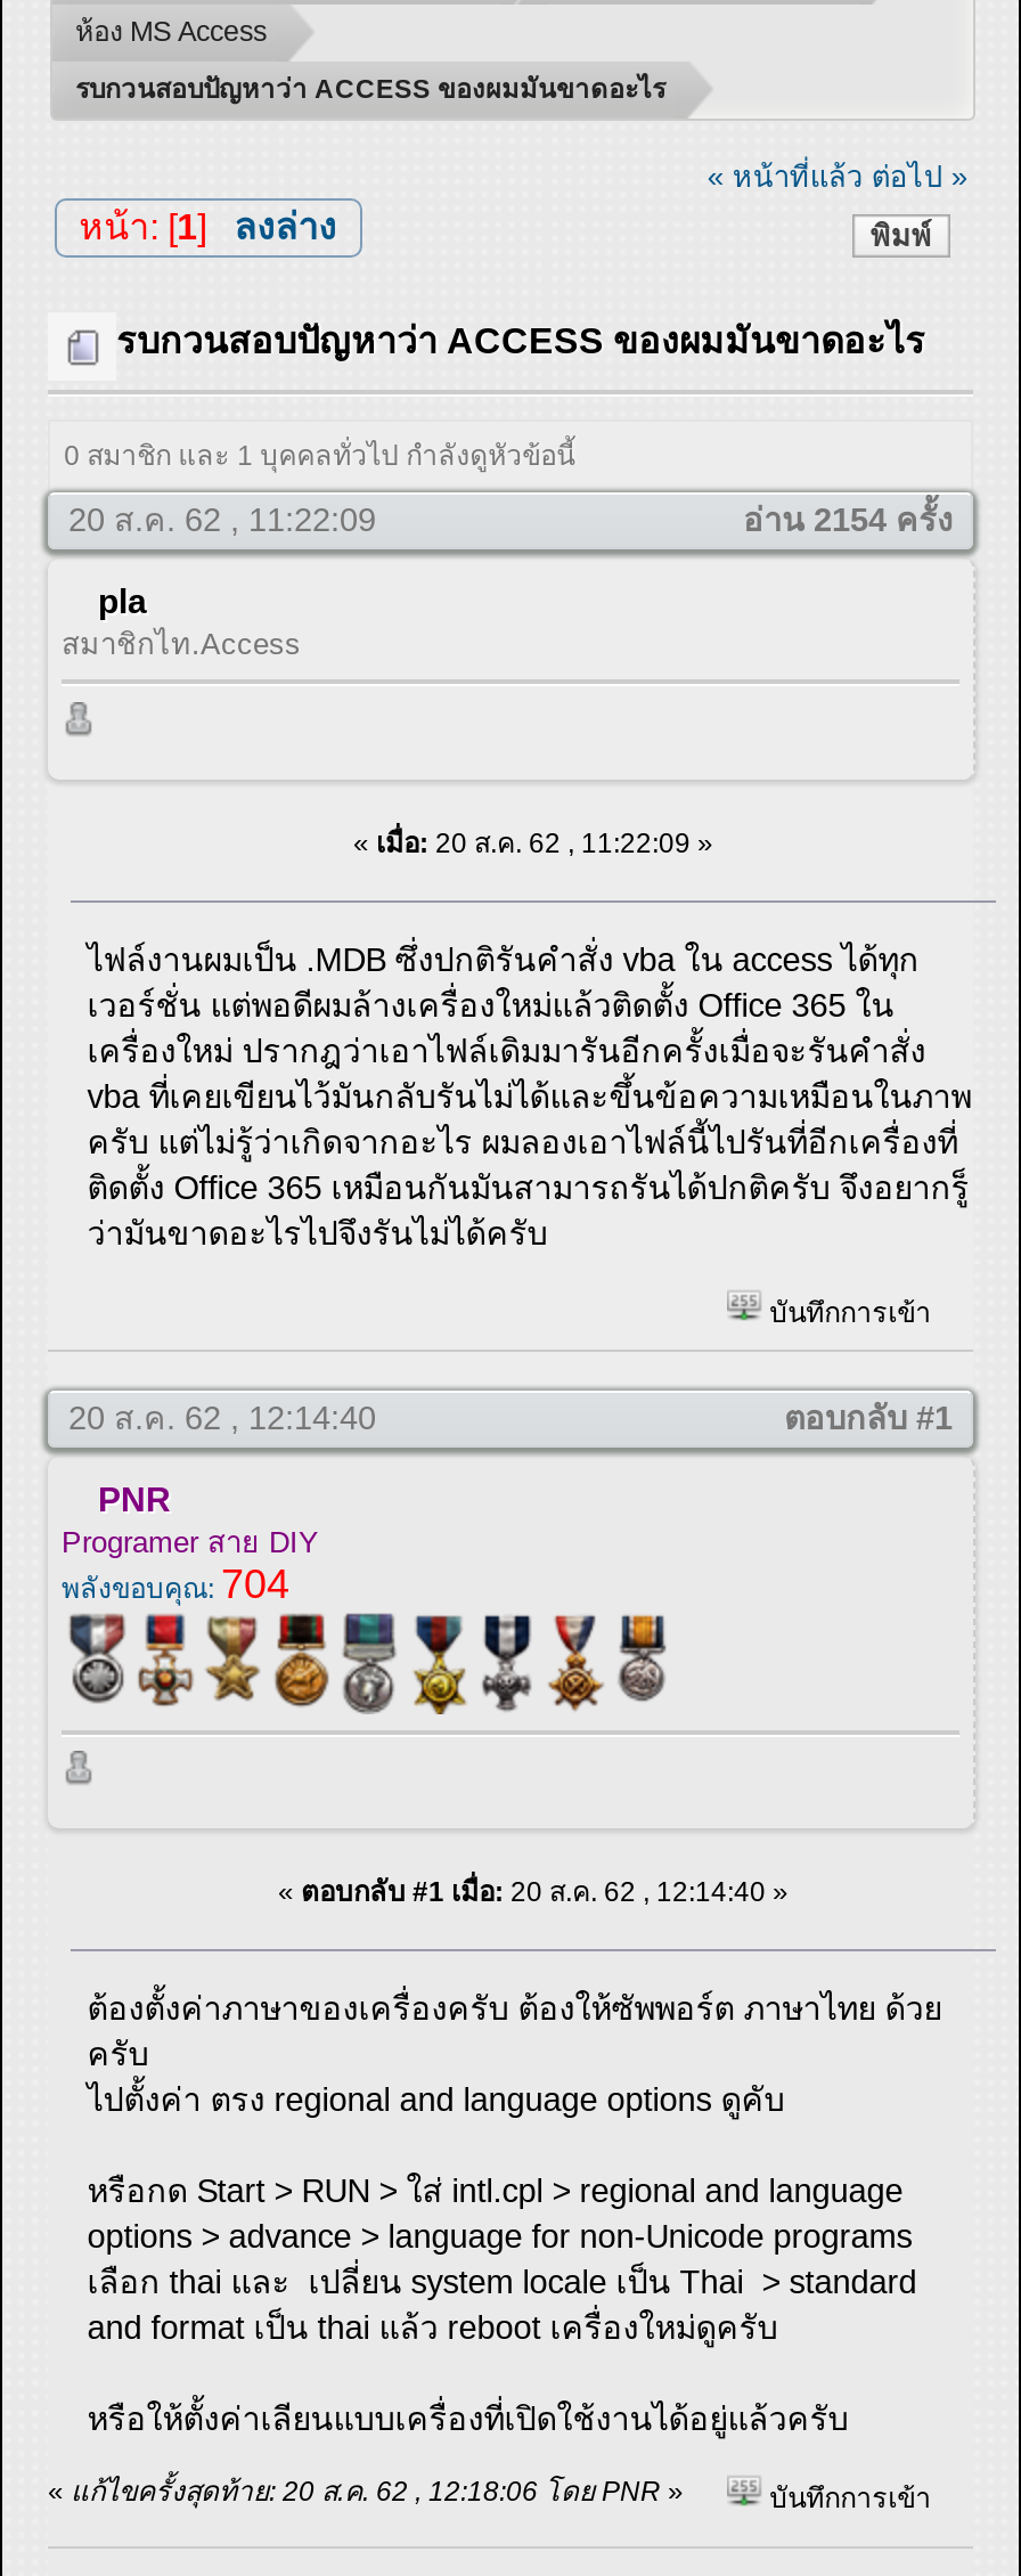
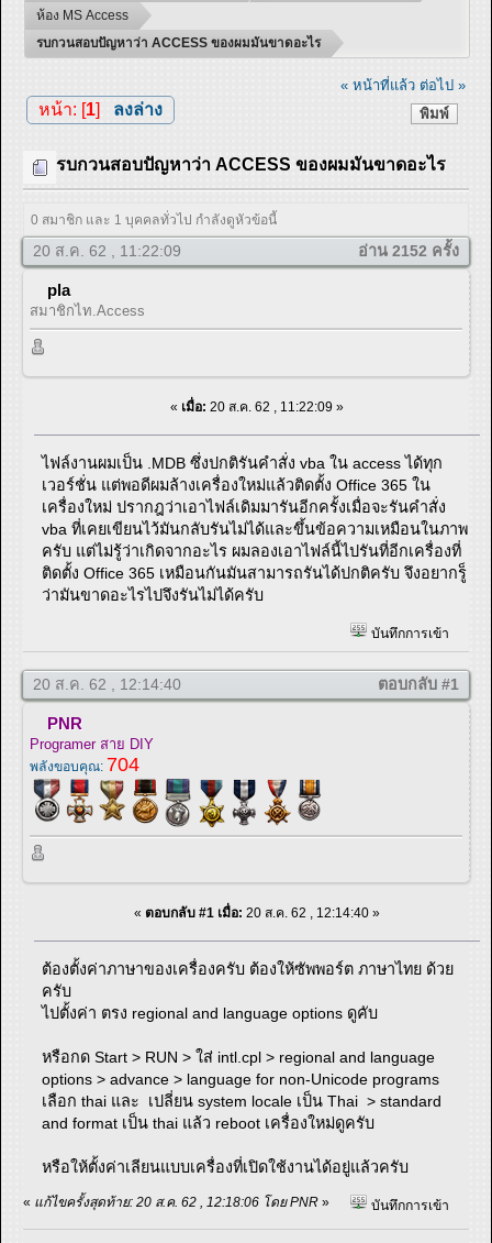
[743,502,953,539] อ่าน 2154 ครั้ง -> [358,242,459,260] อ่าน 2152 ครั้ง

